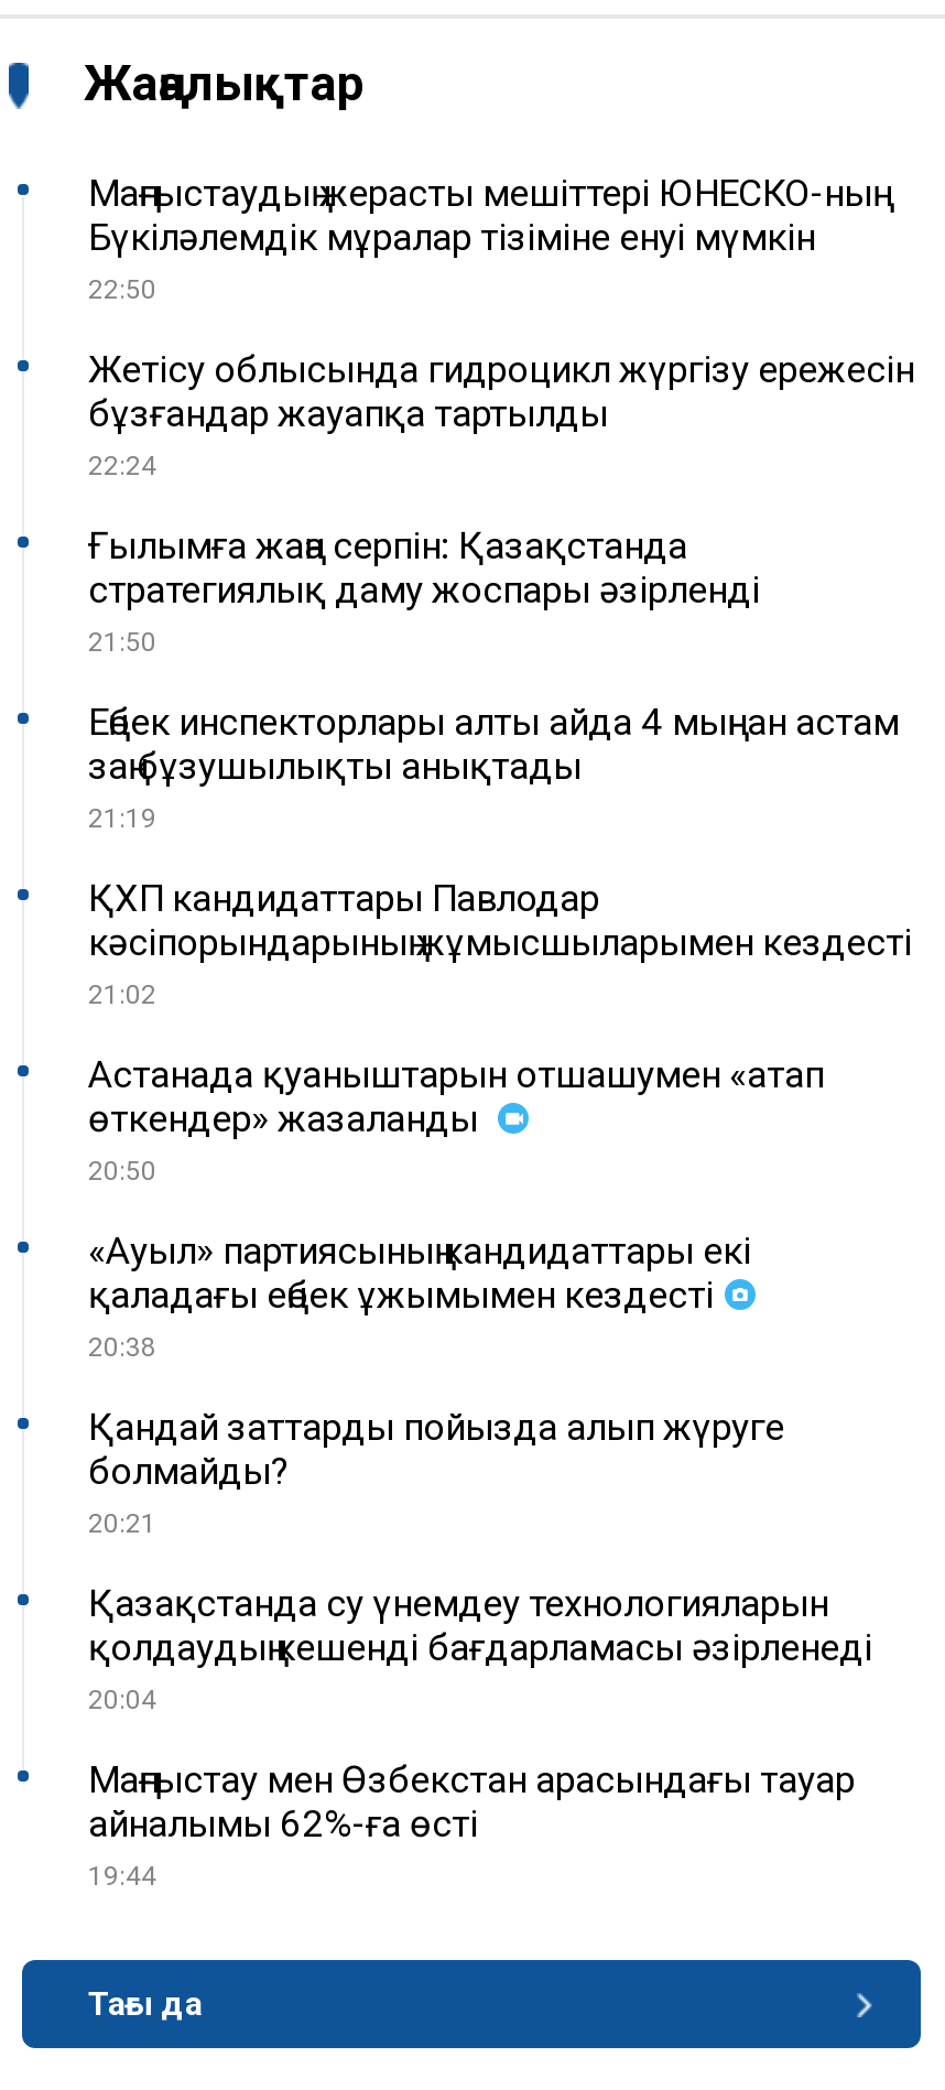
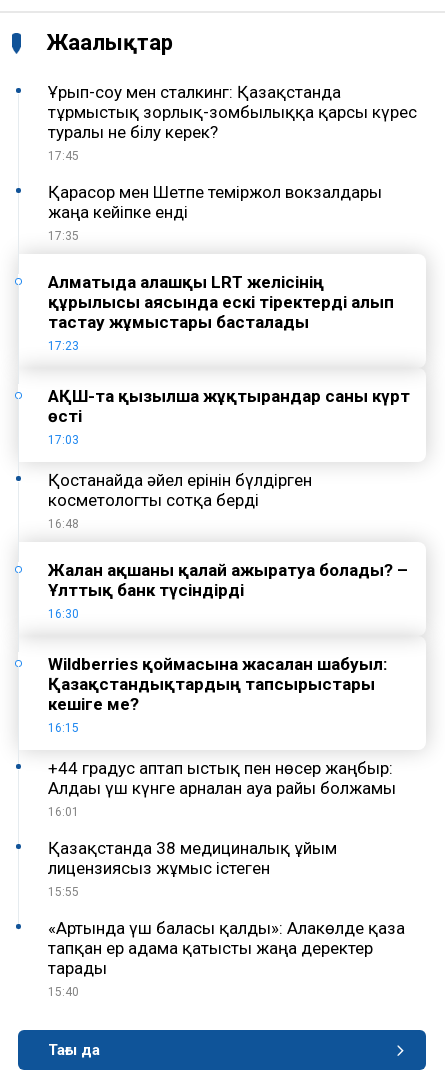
[88,171,872,306] Маңғыстаудың жерасты мешіттері ЮНЕСКО-ның | Бүкіләлемдік мұралар тізіміне енуі мүмкін | 22:50 -> [48,82,417,163] Ұрып-соғу мен сталкинг: Қазақстанда | тұрмыстық зорлық-зомбылыққа қарсы күрес | туралы не білу керек? | 17:45
[88,347,914,482] Жетісу облысында гидроцикл жүргізу ережесін | бұзғандар жауапқа тартылды | 22:24 -> [48,182,382,243] Қарасор мен Шетпе теміржол вокзалдары | жаңа кейіпке енді | 17:35
[88,524,760,658] Ғылымға жаңа серпін: Қазақстанда | стратегиялық даму жоспары әзірленді | 21:50 -> [48,272,394,353] Алматыда алғашқы LRT желісінің | құрылысы аясында ескі тіректерді алып | тастау жұмыстары басталады | 17:23
[88,700,899,834] Еңбек инспекторлары алты айда 4 мыңнан астам | заң бұзушылықты анықтады | 21:19 -> [48,386,410,447] АҚШ-та қызылша жұқтырғандар саны күрт | өсті | 17:03
[88,876,912,1011] ҚХП кандидаттары Павлодар | кәсіпорындарының жұмысшыларымен кездесті | 21:02 -> [48,470,312,531] Қостанайда әйел ерінін бүлдірген | косметологты сотқа берді | 16:48
[88,1053,824,1187] Астанада қуаныштарын отшашумен «атап | өткендер» жазаланды | 20:50 -> [48,560,408,621] Жалған ақшаны қалай ажыратуға болады? – | Ұлттық банк түсіндірді | 16:30
[88,1229,751,1363] «Ауыл» партиясының кандидаттары екі | қаладағы еңбек ұжымымен кездесті | 20:38 -> [48,654,387,735] Wildberries қоймасына жасалған шабуыл: | Қазақстандықтардың тапсырыстары | кешіге ме? | 16:15
[88,1405,784,1540] Қандай заттарды пойызда алып жүруге | болмайды? | 20:21 -> [48,758,396,819] +44 градус аптап ыстық пен нөсер жаңбыр: | Алдағы үш күнге арналған ауа райы болжамы | 16:01
[88,1581,872,1716] Қазақстанда су үнемдеу технологияларын | қолдаудың кешенді бағдарламасы әзірленеді | 20:04 -> [48,838,337,899] Қазақстанда 38 медициналық ұйым | лицензиясыз жұмыс істеген | 15:55
[88,1758,855,1892] Маңғыстау мен Өзбекстан арасындағы тауар | айналымы 62%-ға өсті | 19:44 -> [48,918,405,999] «Артында үш баласы қалды»: Алакөлде қаза | тапқан ер адамға қатысты жаңа деректер | тарады | 15:40

